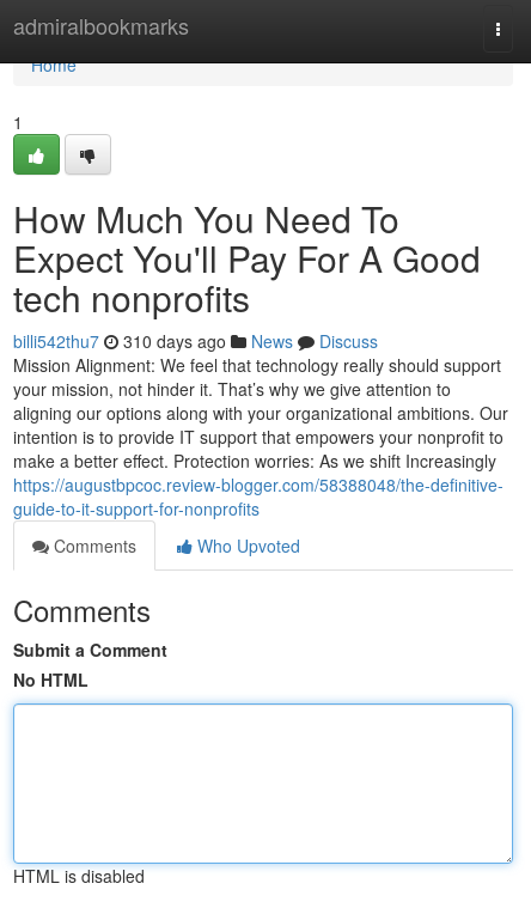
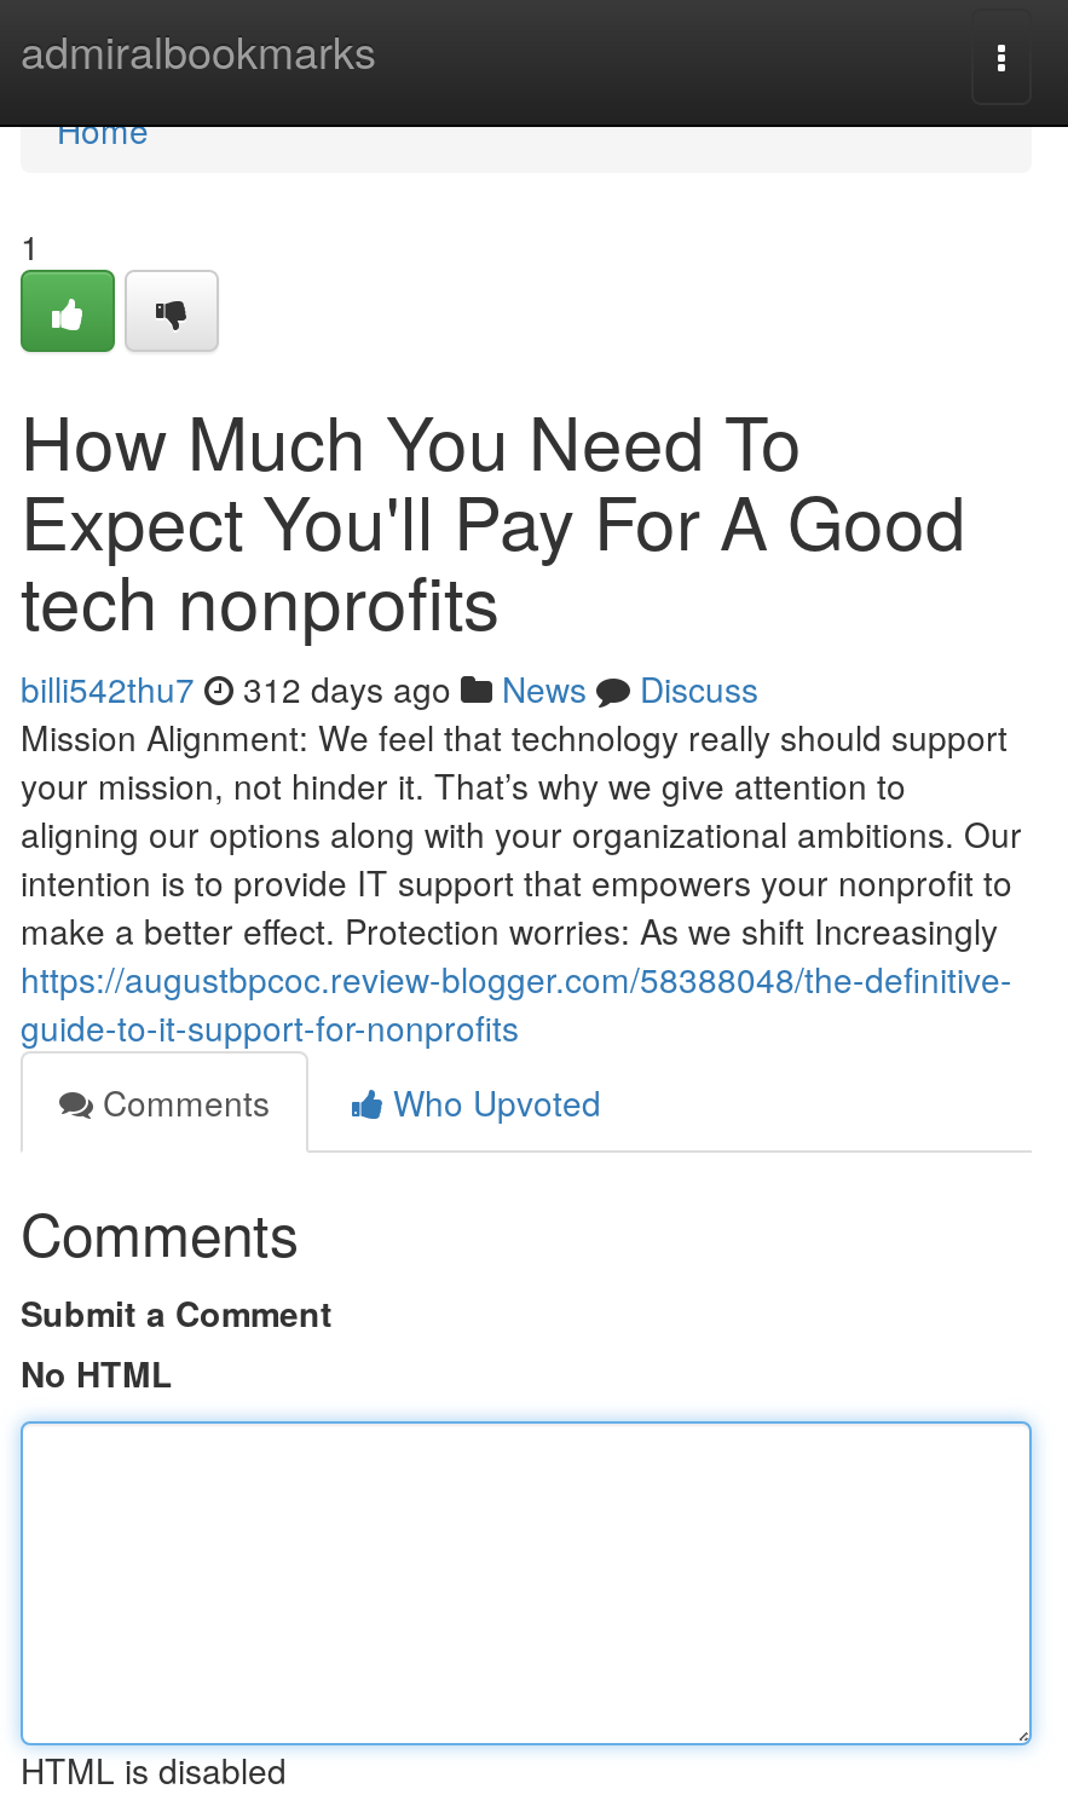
[13,329,378,353] billi542thu7 310 days ago News Discuss -> [21,664,758,712] billi542thu7 312 days ago News Discuss

